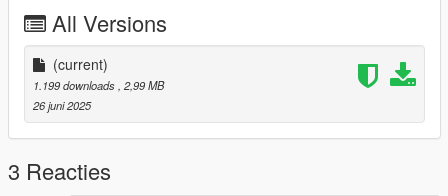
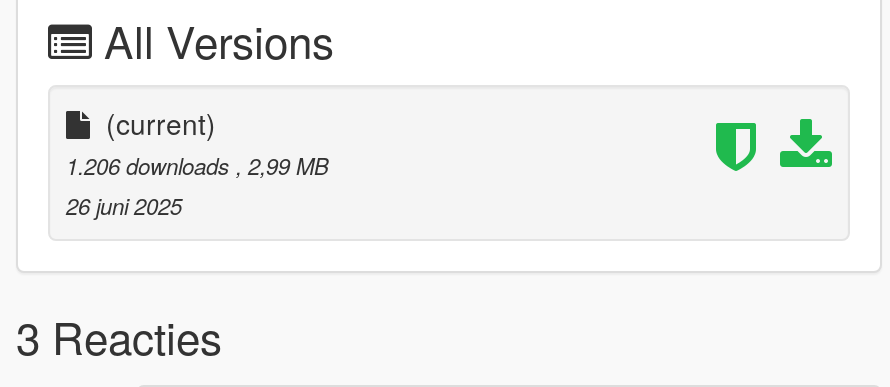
[33,77,164,93] 1.199 downloads, 2,99 MB -> [66,150,328,182] 1.206 downloads, 2,99 MB

